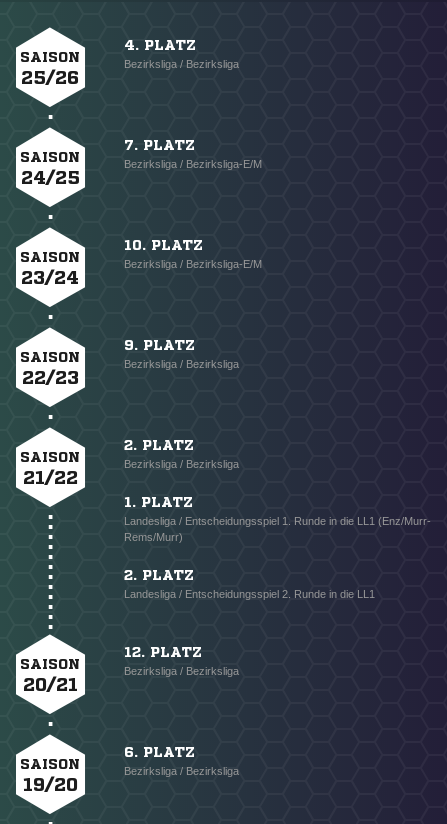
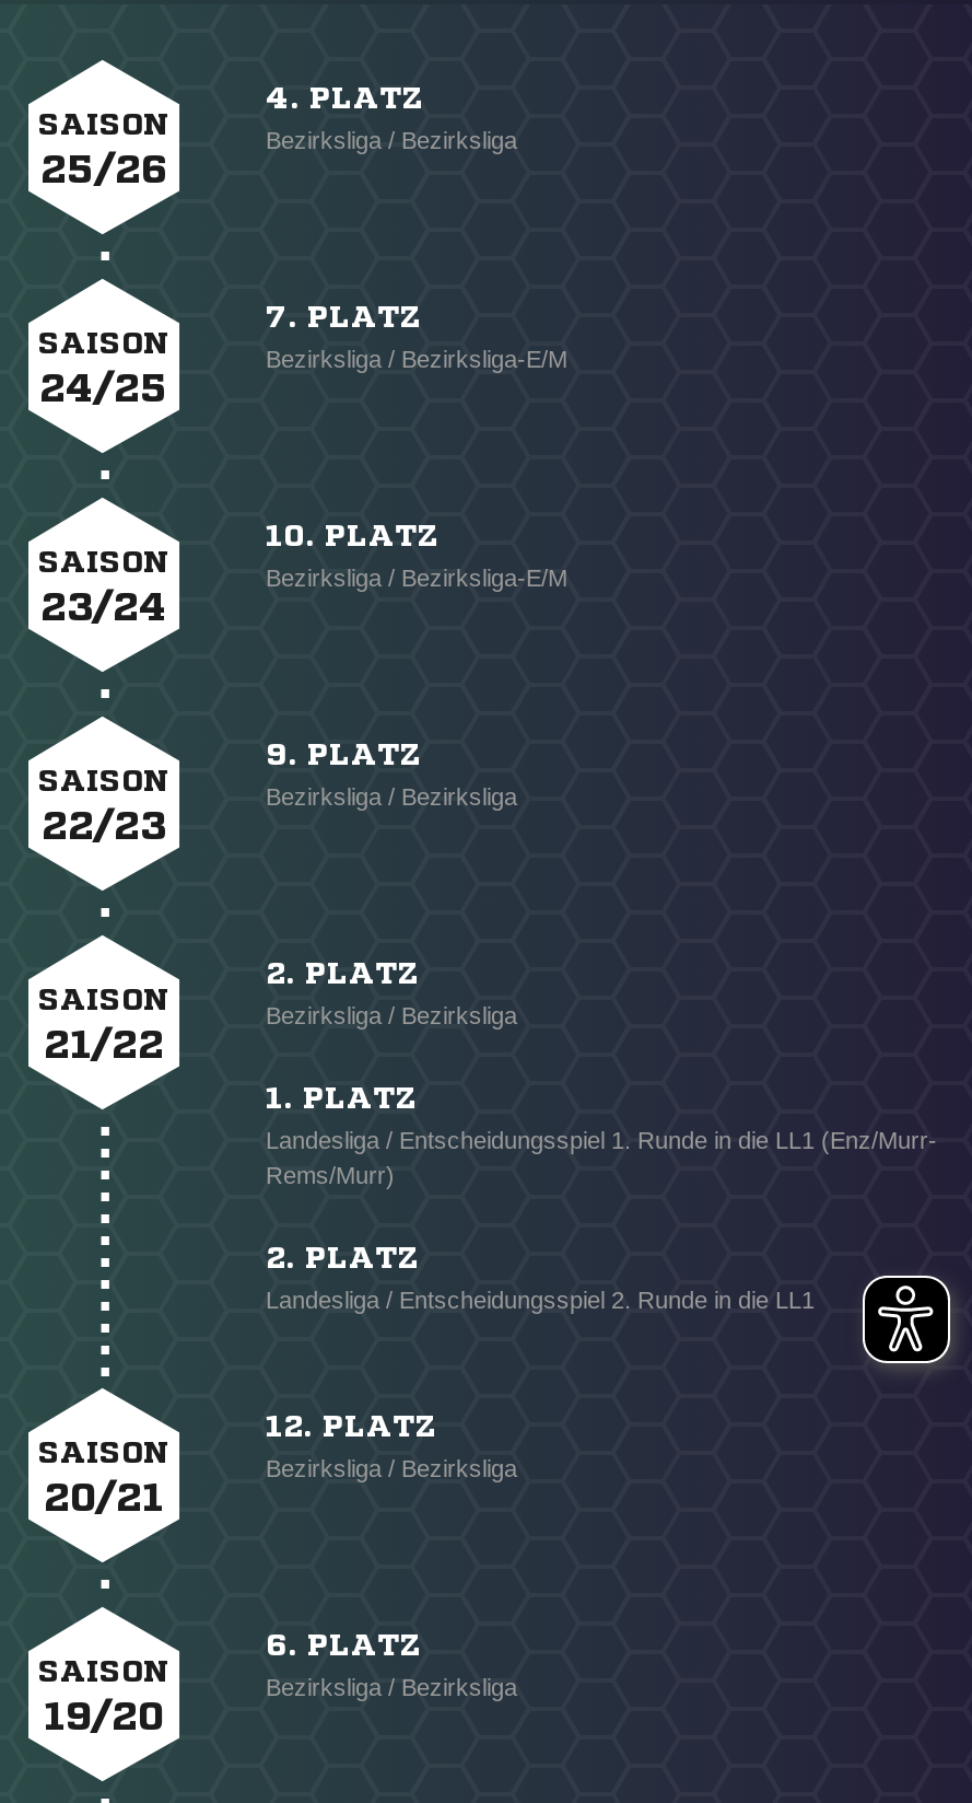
none -> [860,1273,955,1368] [image]

